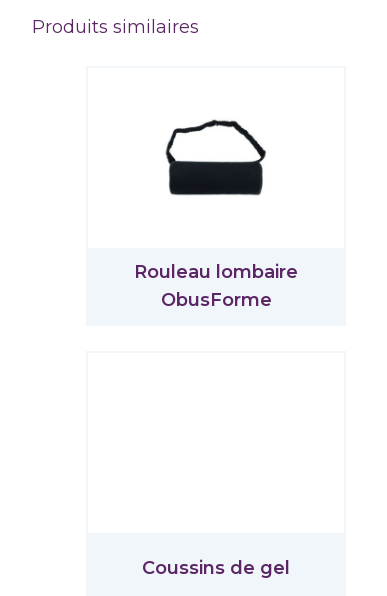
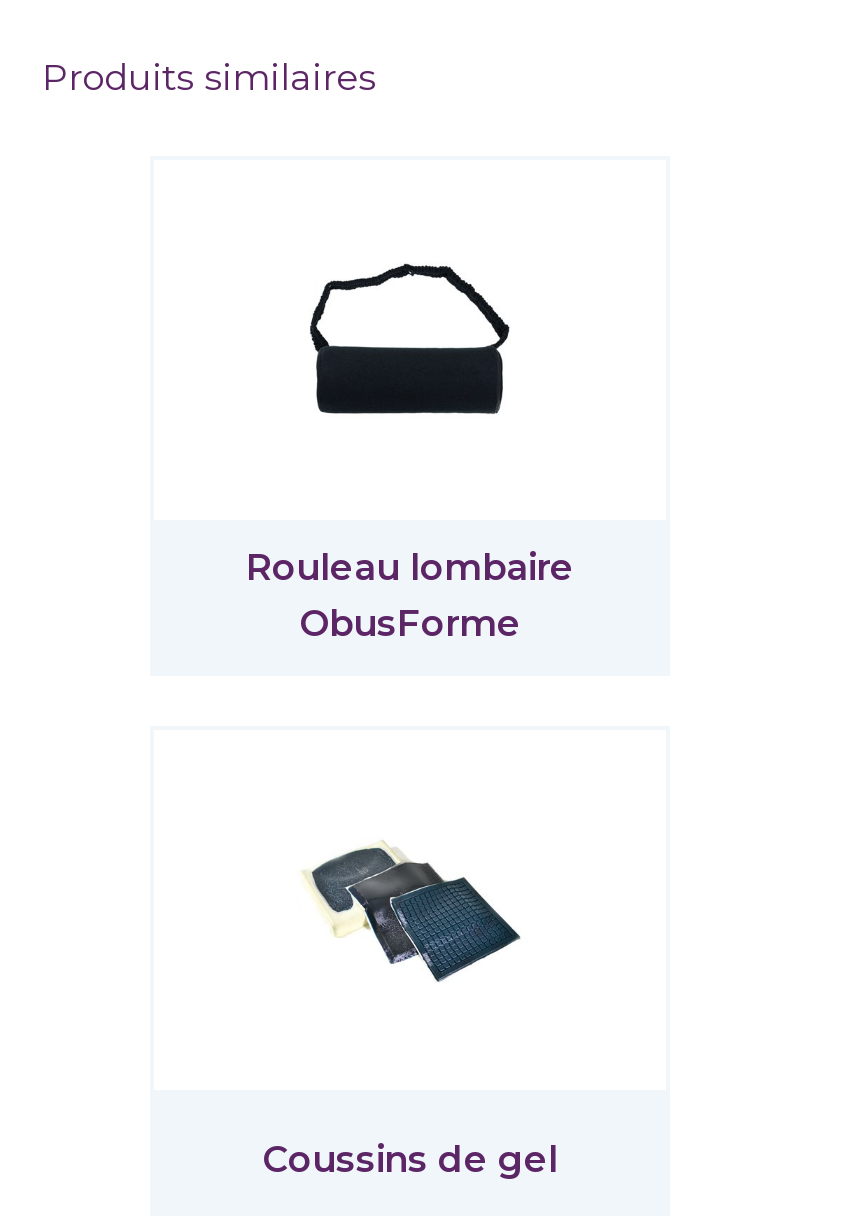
none -> [302,840,522,984] [image]

